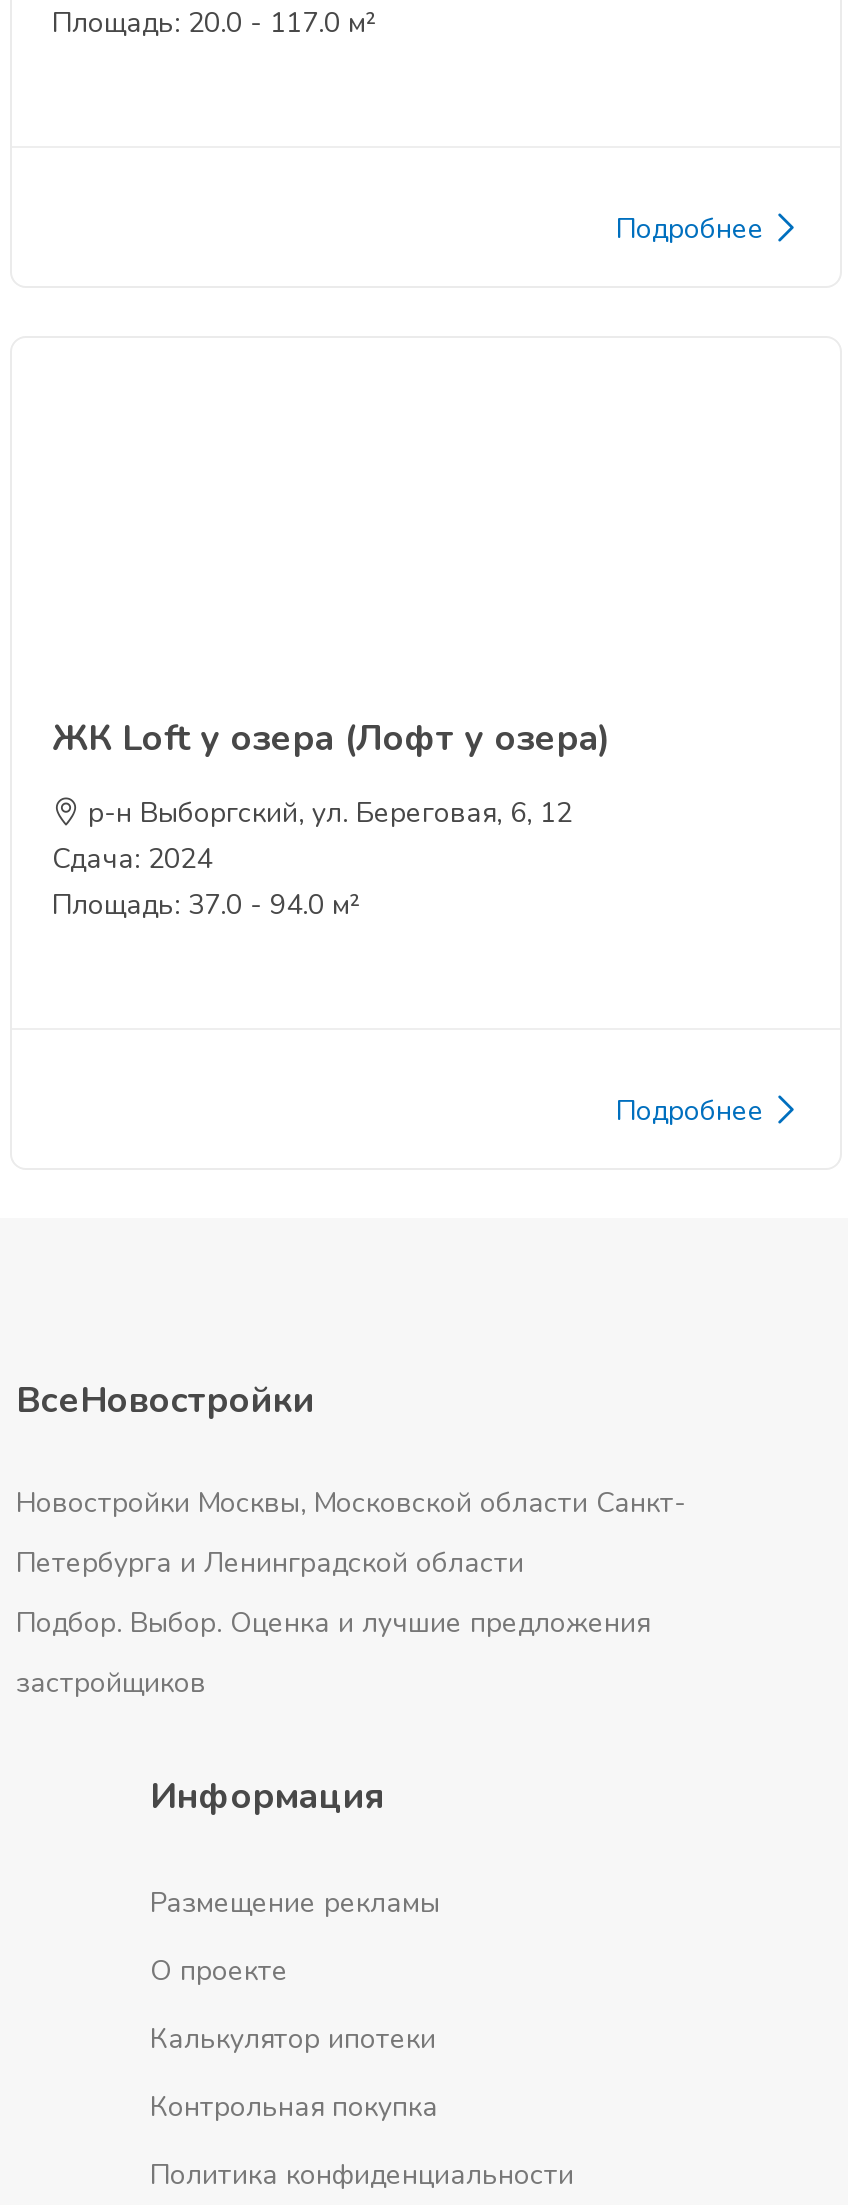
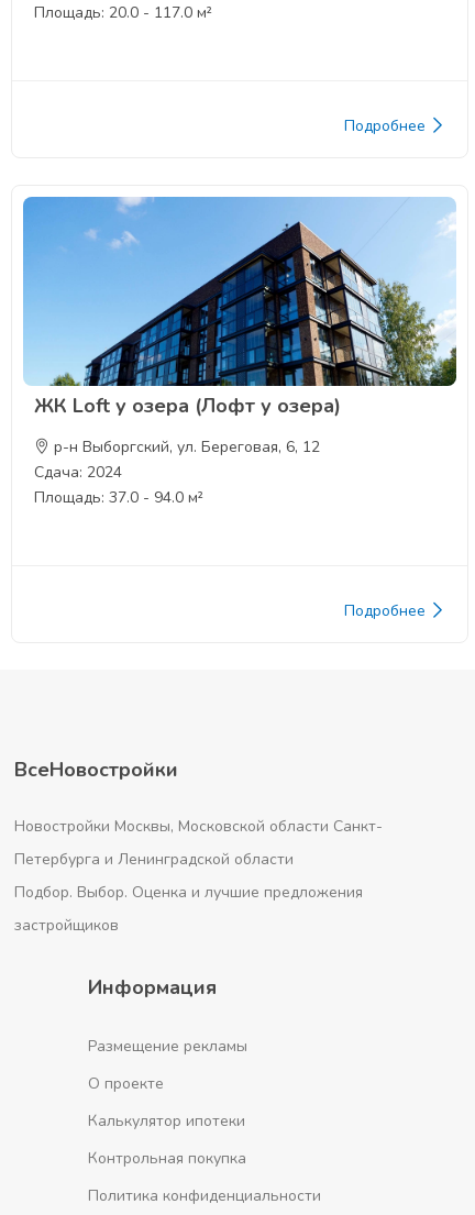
none -> [22,196,457,387] [image]

